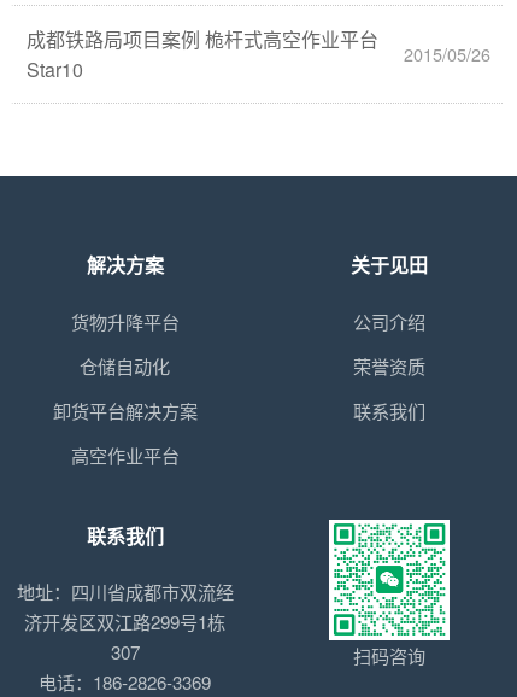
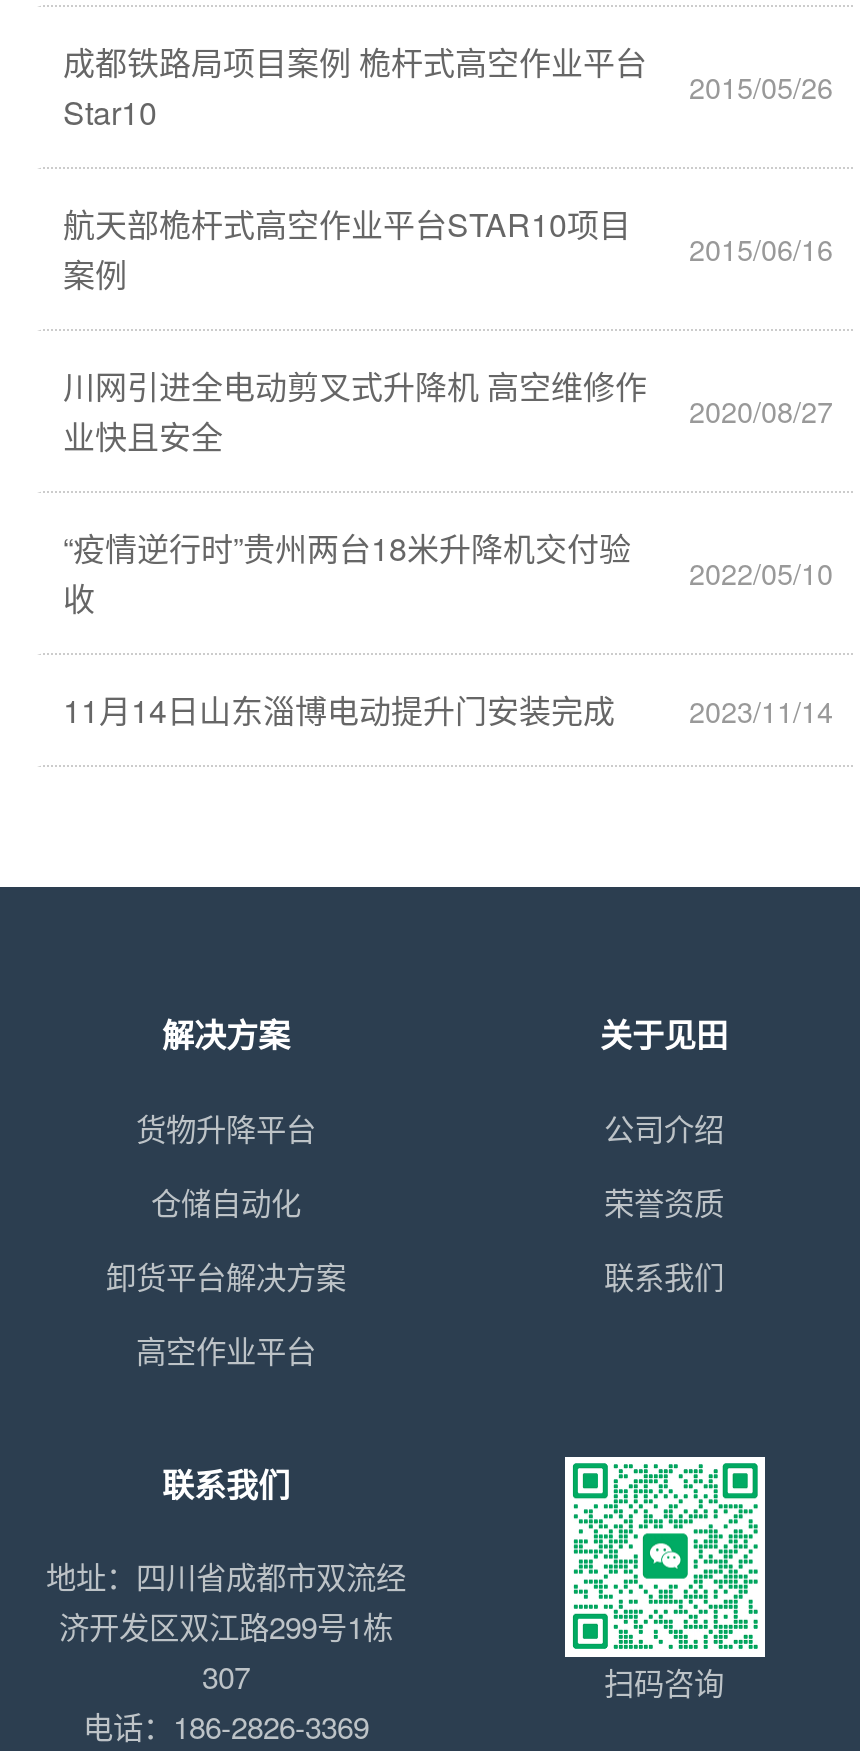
none -> [63,201,631,297] 航天部桅杆式高空作业平台STAR10项目 | 案例
none -> [63,227,833,459] 2015/06/16 | 川网引进全电动剪叉式升降机 高空维修作 | 业快且安全
none -> [63,389,833,621] 2020/08/27 | “疫情逆行时”贵州两台18米升降机交付验 | 收
none -> [63,551,833,733] 2022/05/10 | 11月14日山东淄博电动提升门安装完成 | 2023/11/14

